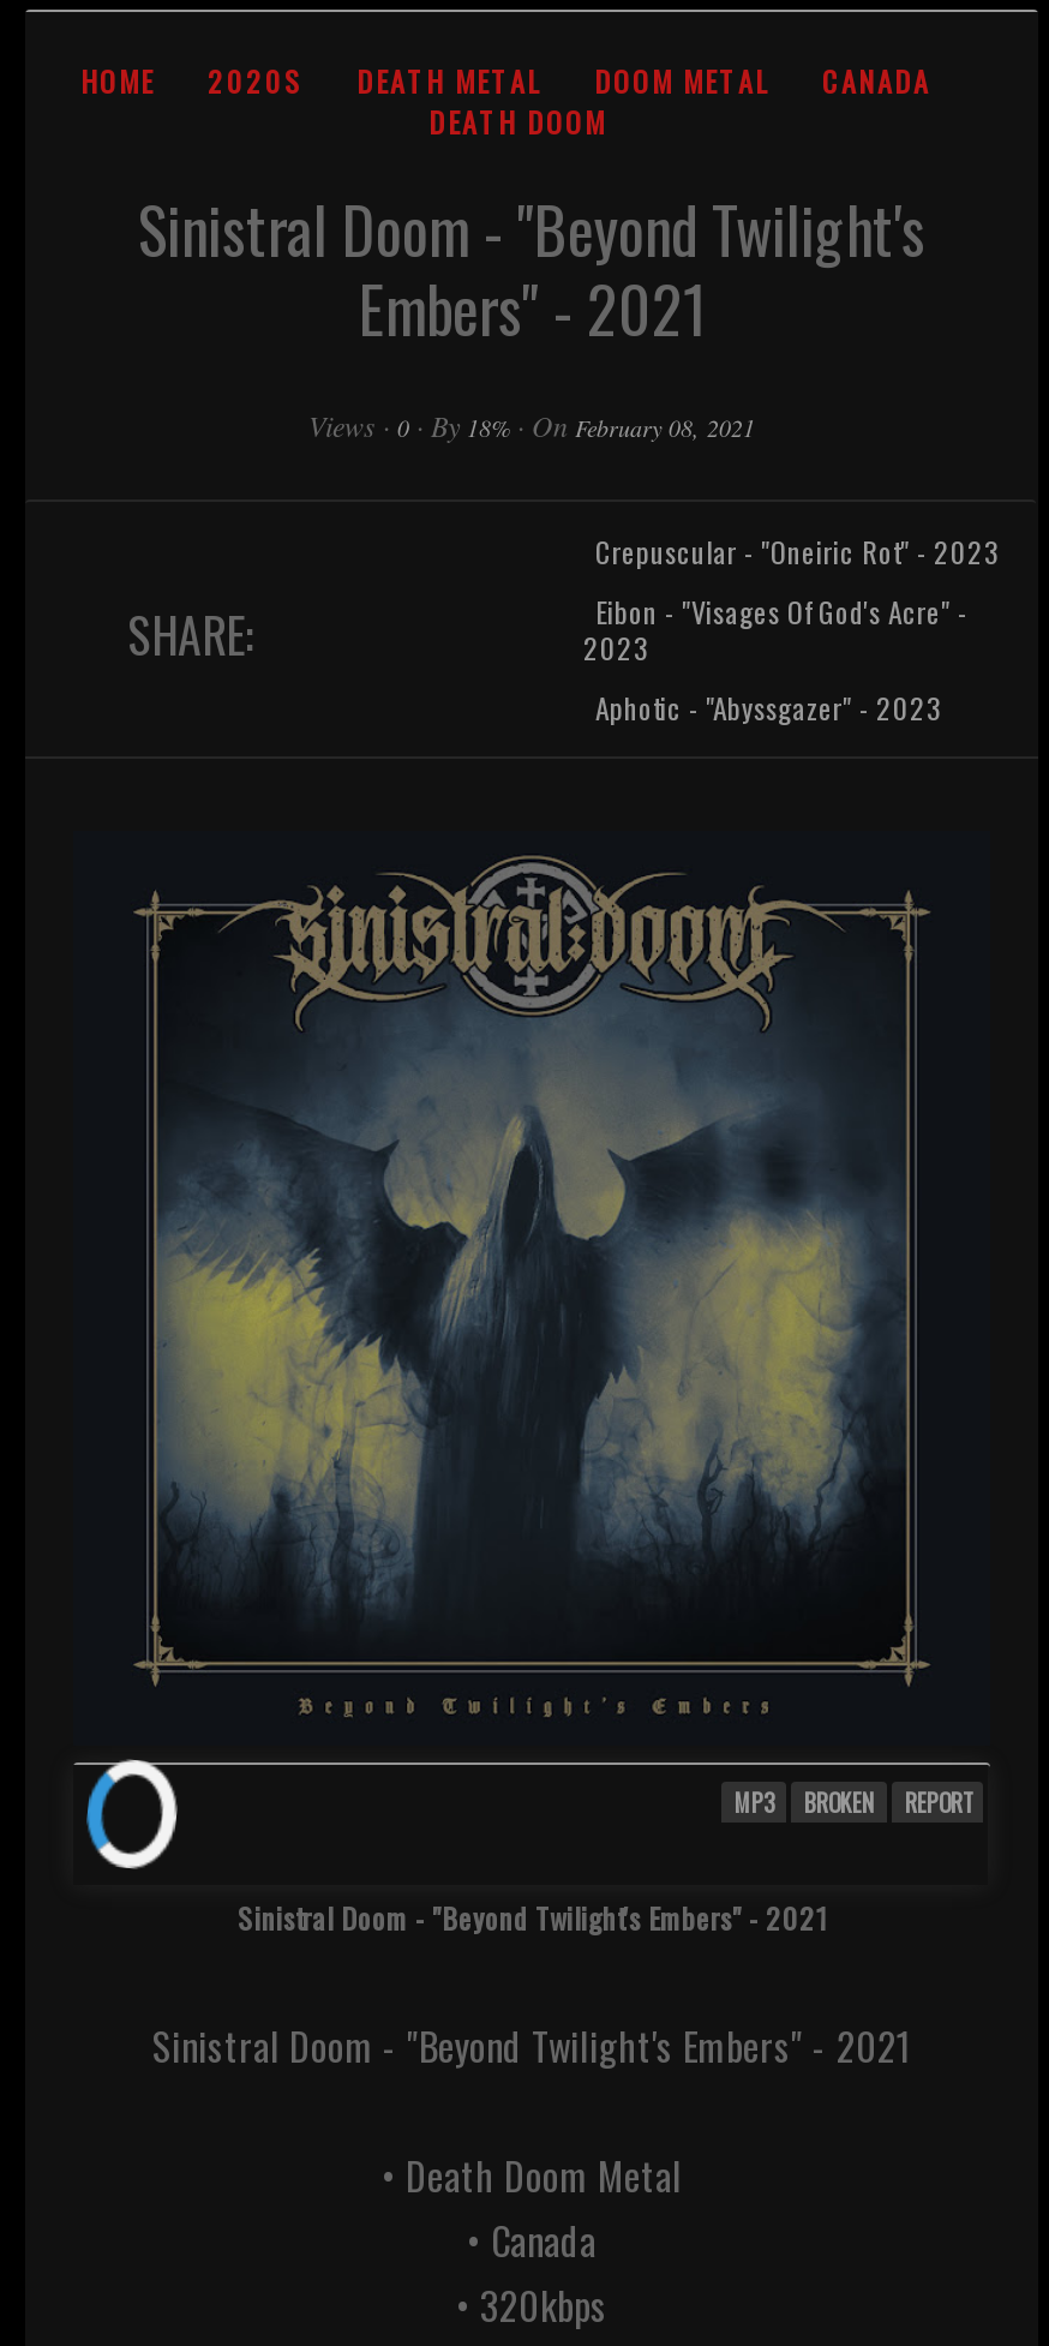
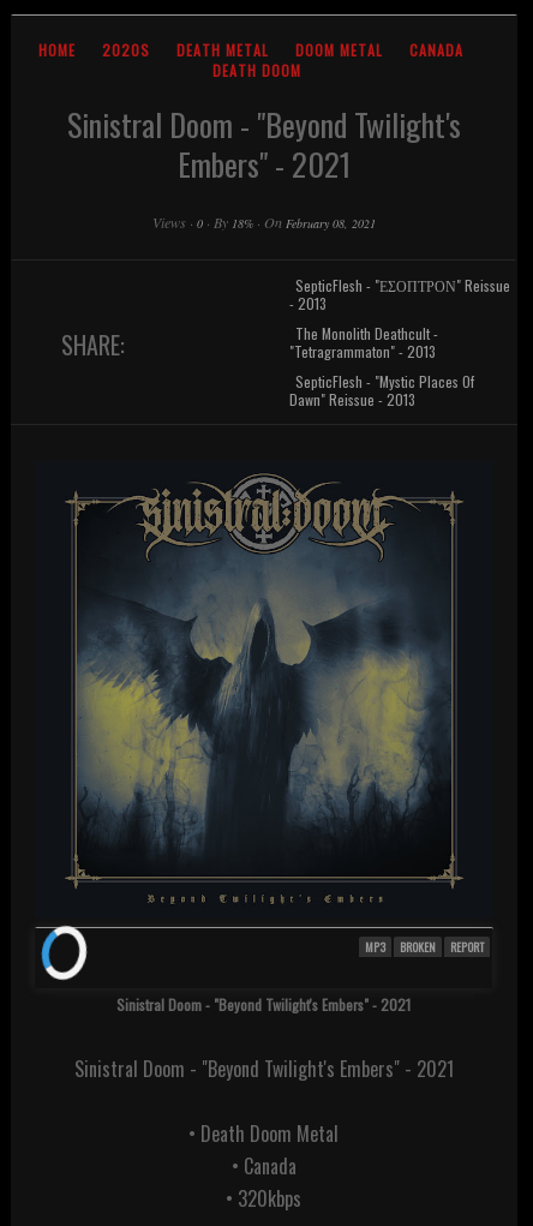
[595,531,998,571] Crepuscular - "Oneiric Rot" - 2023 -> [290,275,511,313] SepticFlesh - "ΕΣΟΠΤΡΟΝ" Reissue | - 2013
[583,591,967,668] Eibon - "Visages Of God's Acre" - | 2023 -> [290,323,439,361] The Monolith Deathcult - | "Tetragrammaton" - 2013
[595,687,941,728] Aphotic - "Abyssgazer" - 2023 -> [290,371,475,409] SepticFlesh - "Mystic Places Of | Dawn" Reissue - 2013

